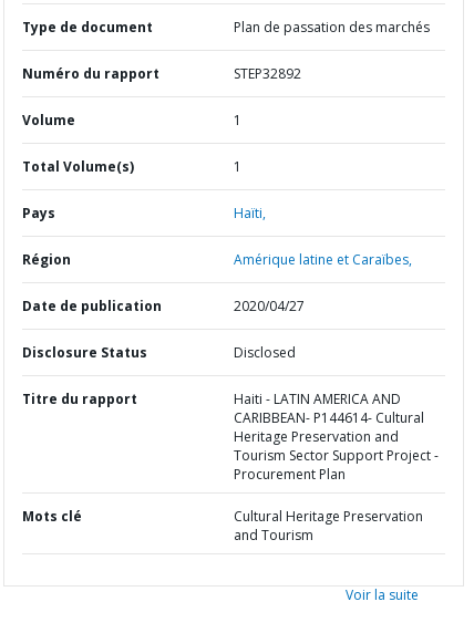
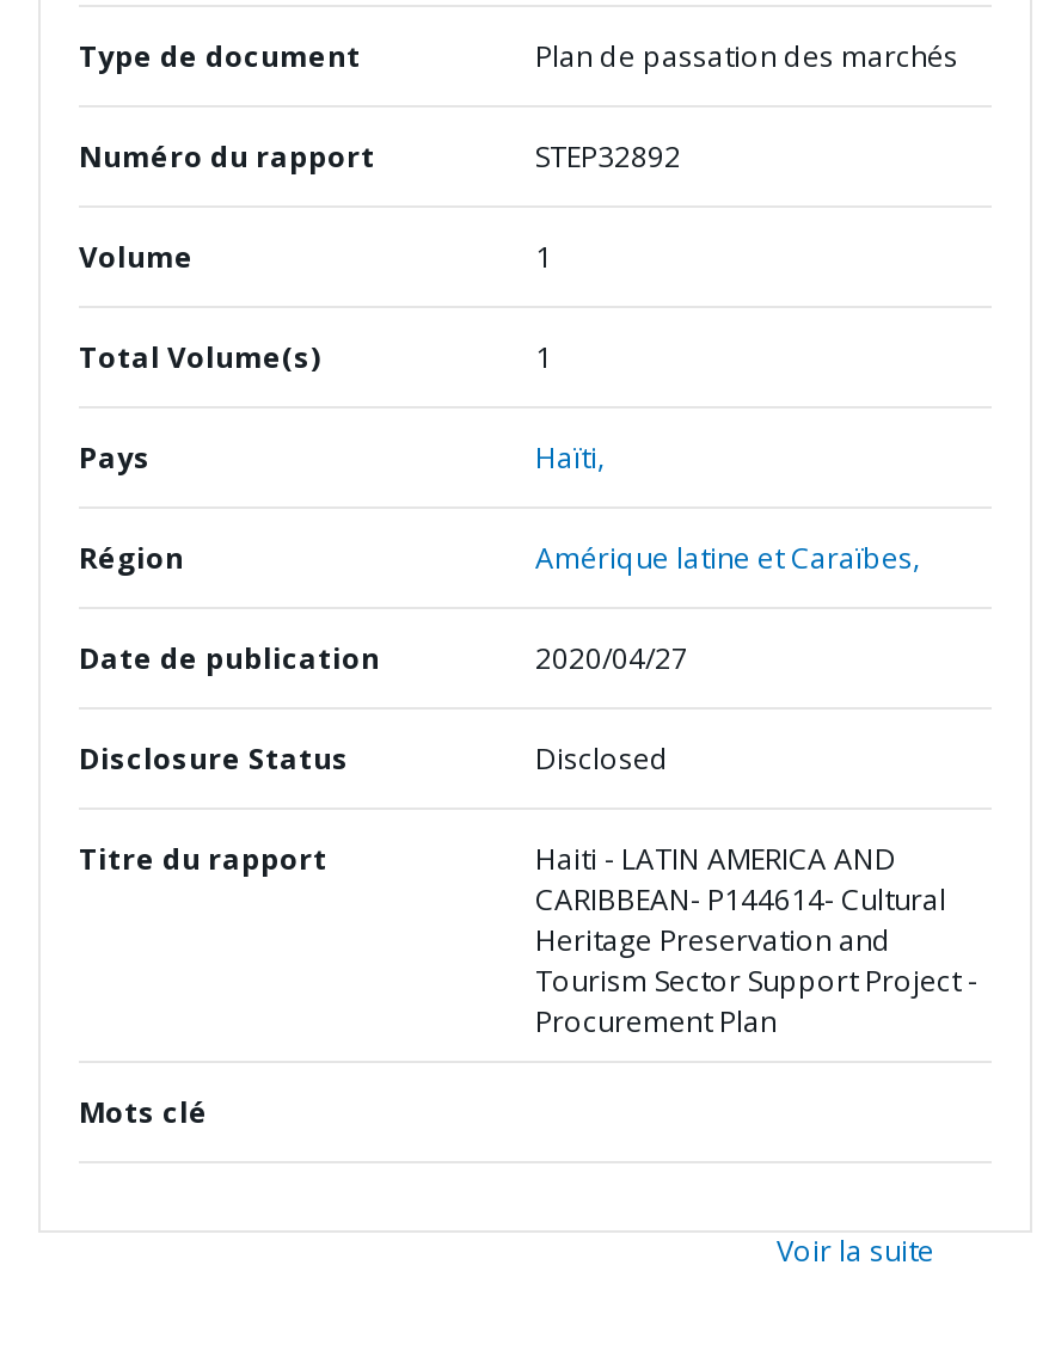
[234,507,423,544] Cultural Heritage Preservation | and Tourism -> none

